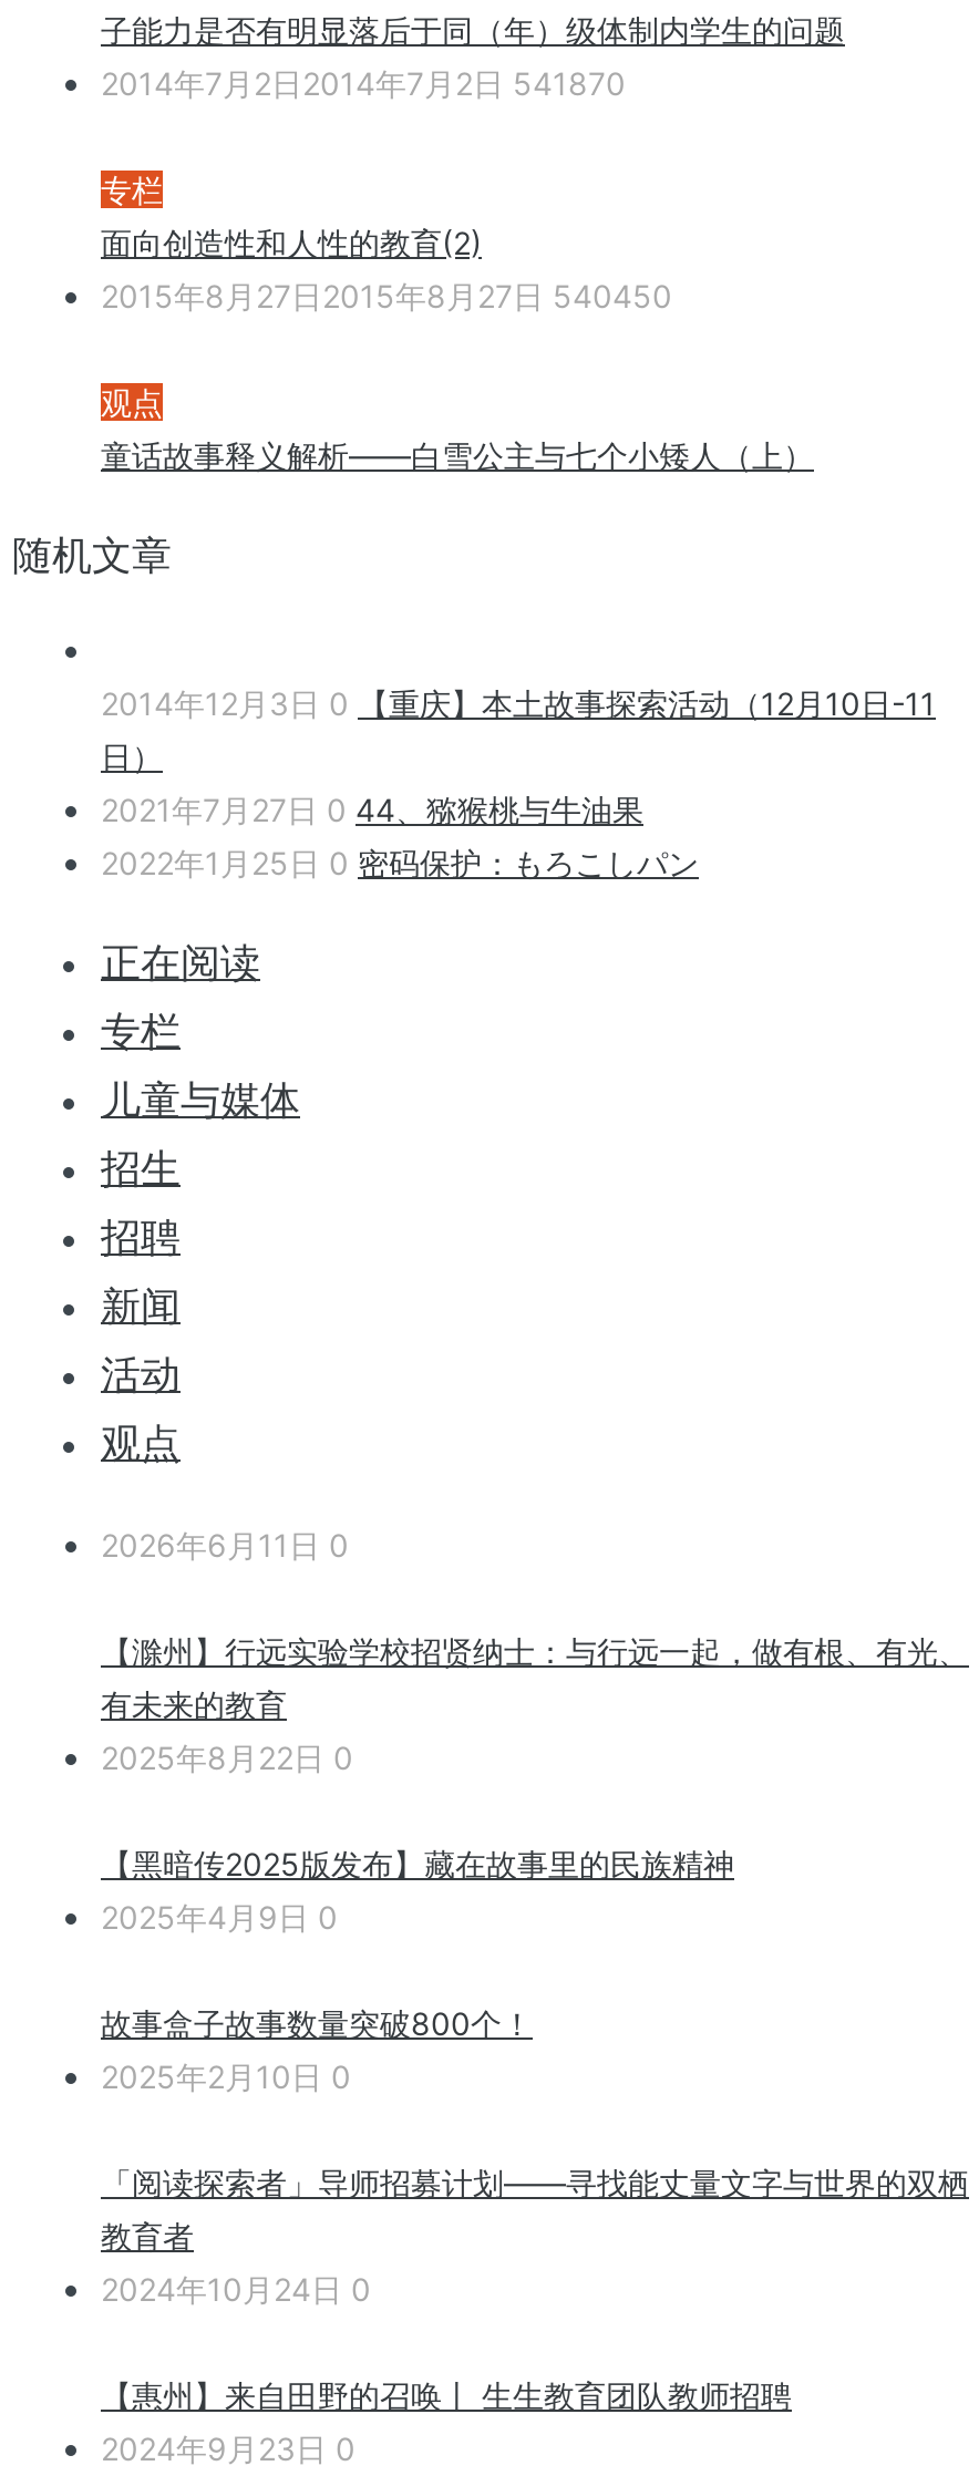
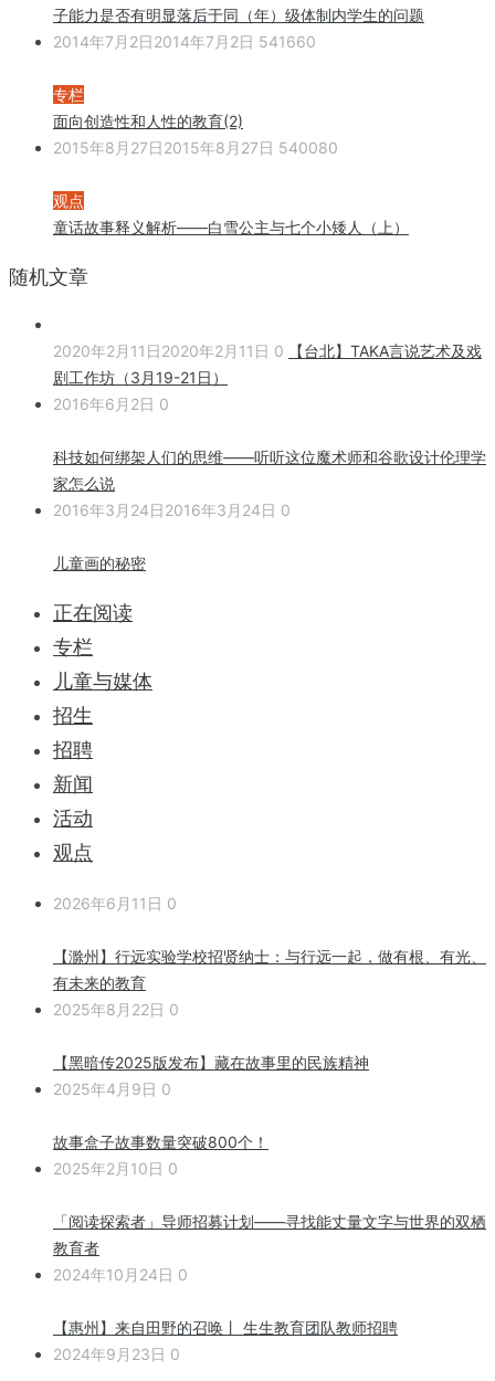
[101,63,626,101] 2014年7月2日2014年7月2日 541870 -> [53,31,316,50] 2014年7月2日2014年7月2日 541660
[101,276,672,313] 2015年8月27日2015年8月27日 540450 -> [53,138,338,156] 2015年8月27日2015年8月27日 540080
[101,683,936,880] 2014年12月3日 0 【重庆】本土故事探索活动（12月10日-11 | 日） | 2021年7月27日 0 44、猕猴桃与牛油果 | 2022年1月25日 0 密码保护：もろこしパン -> [53,341,486,572] 2020年2月11日2020年2月11日 0 【台北】TAKA言说艺术及戏 | 剧工作坊（3月19-21日） | 2016年6月2日 0 | 科技如何绑架人们的思维——听听这位魔术师和谷歌设计伦理学 | 家怎么说 | 2016年3月24日2016年3月24日 0 | 儿童画的秘密

